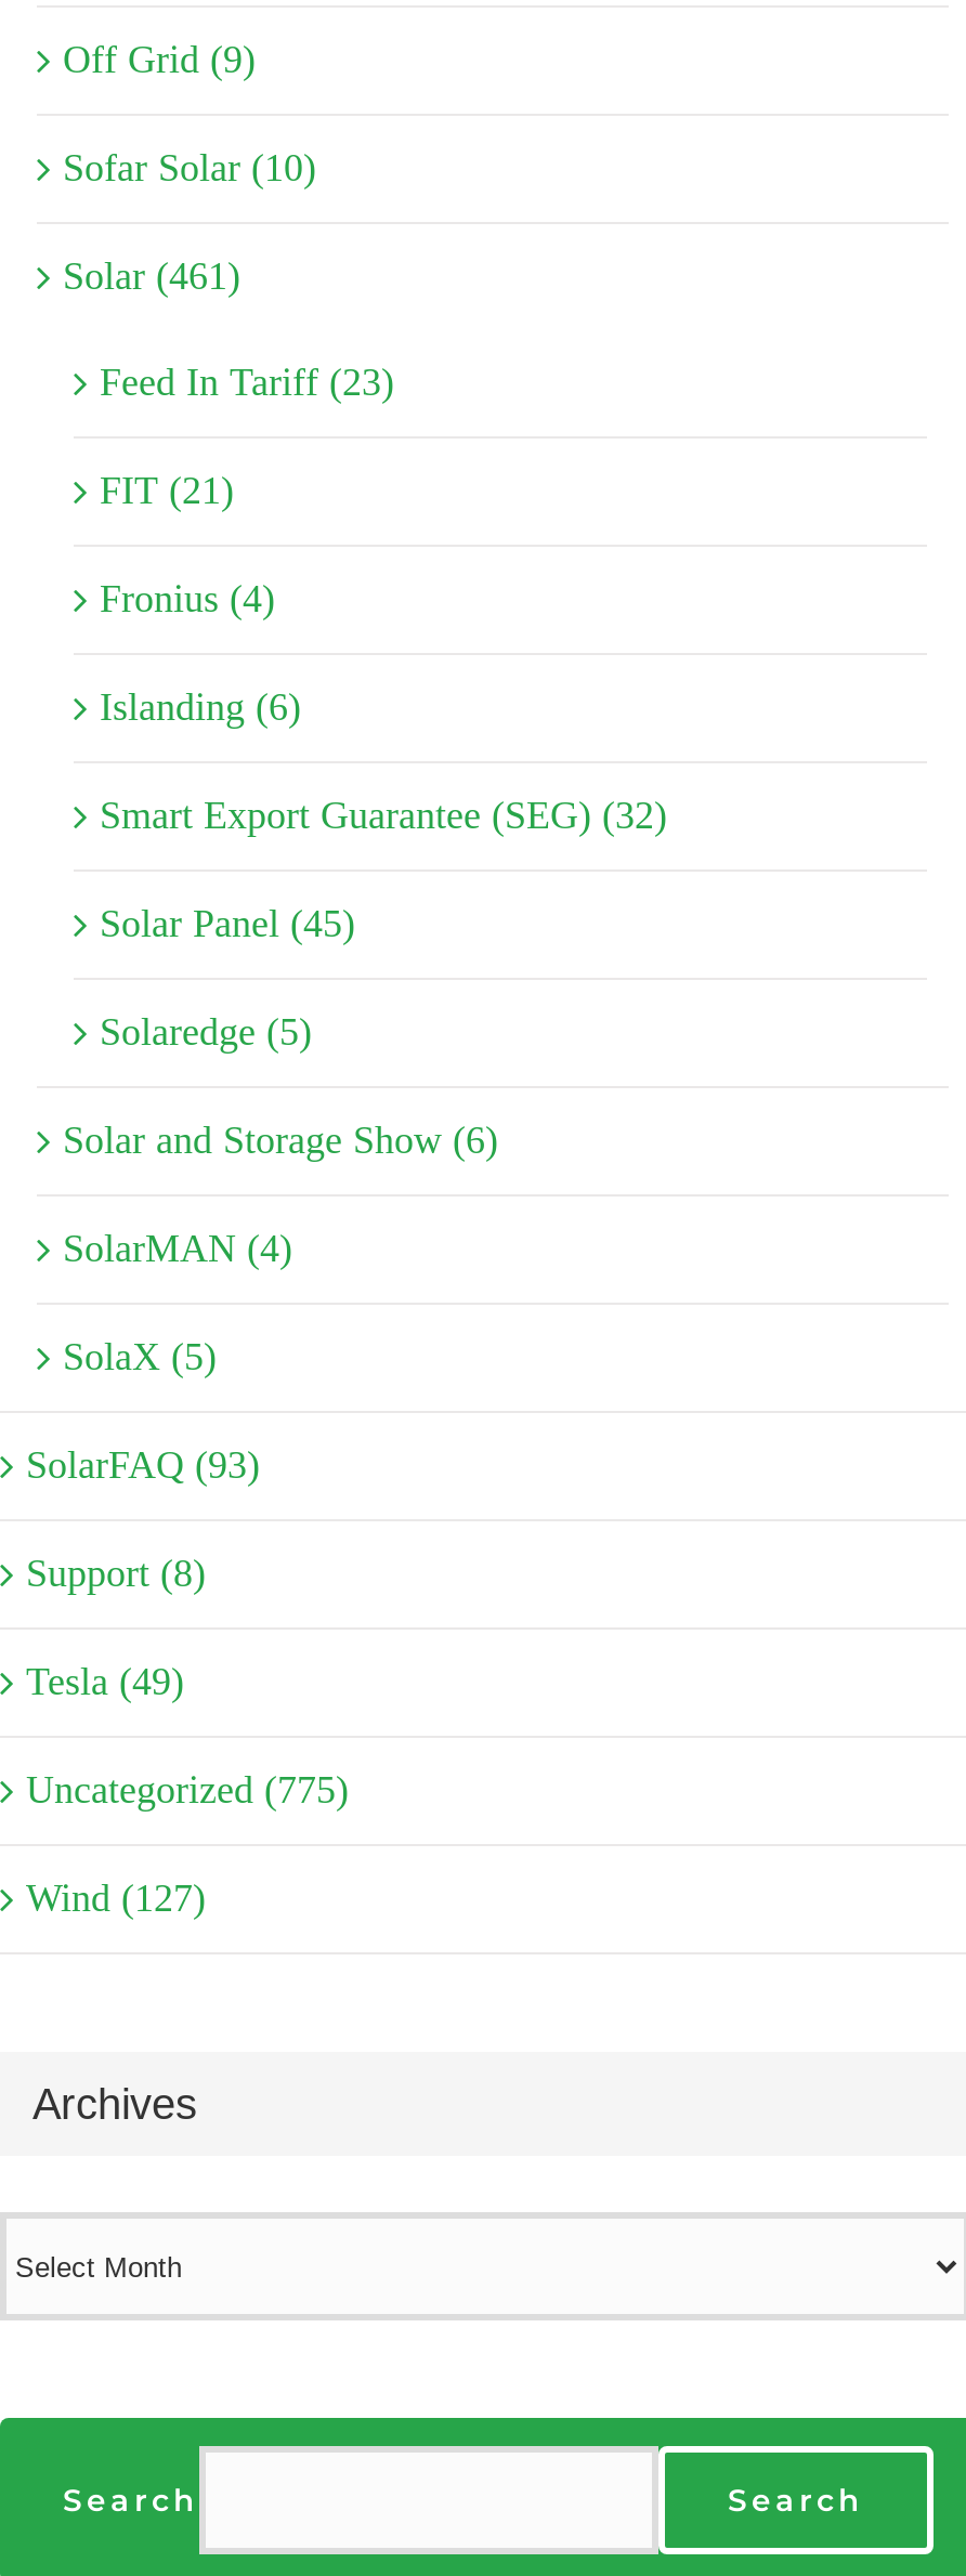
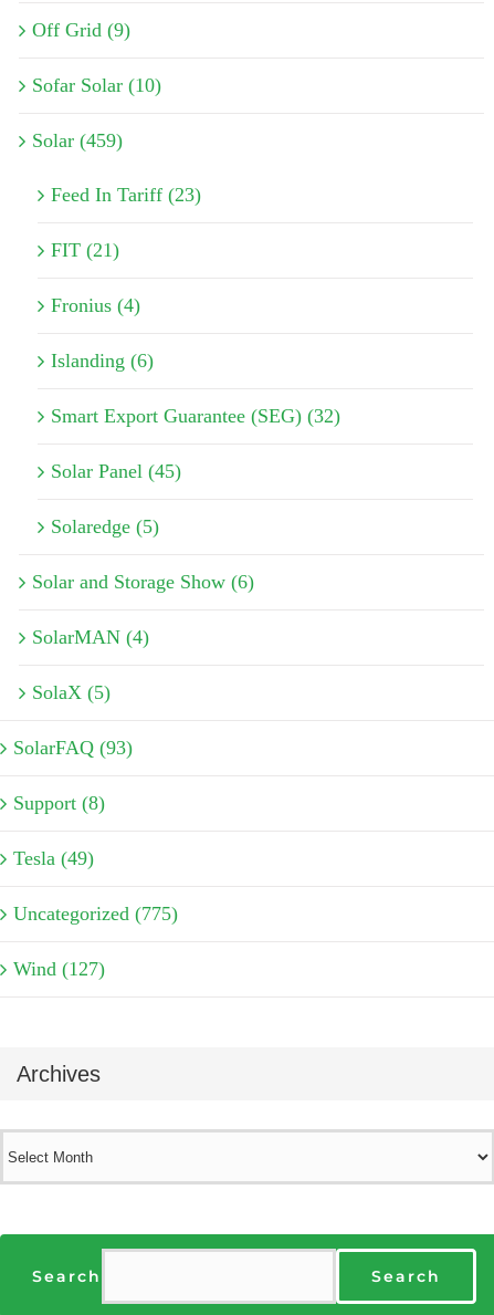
[63,254,240,297] Solar (461) -> [32,129,123,151] Solar (459)

